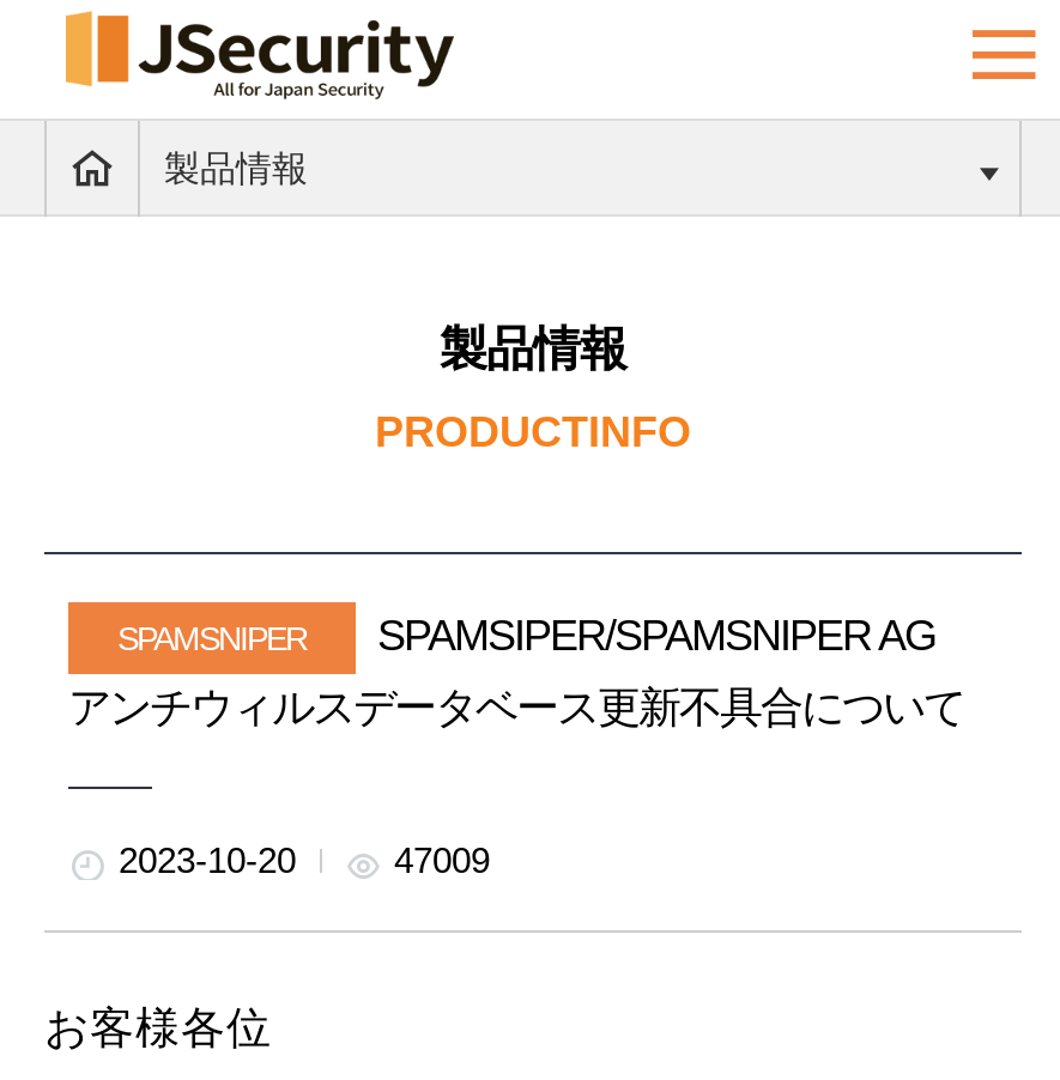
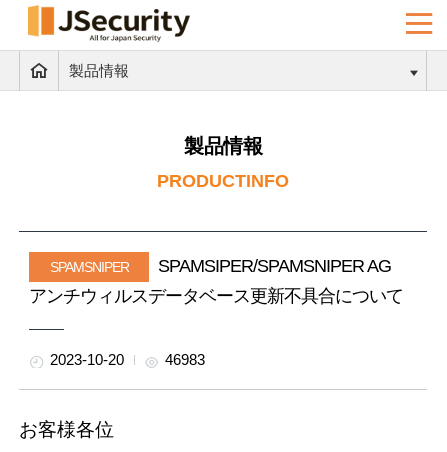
[394,840,490,881] 47009 -> [165,351,205,368] 46983

